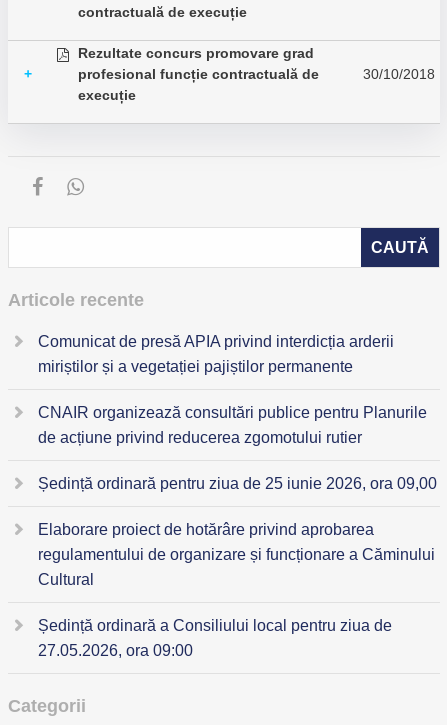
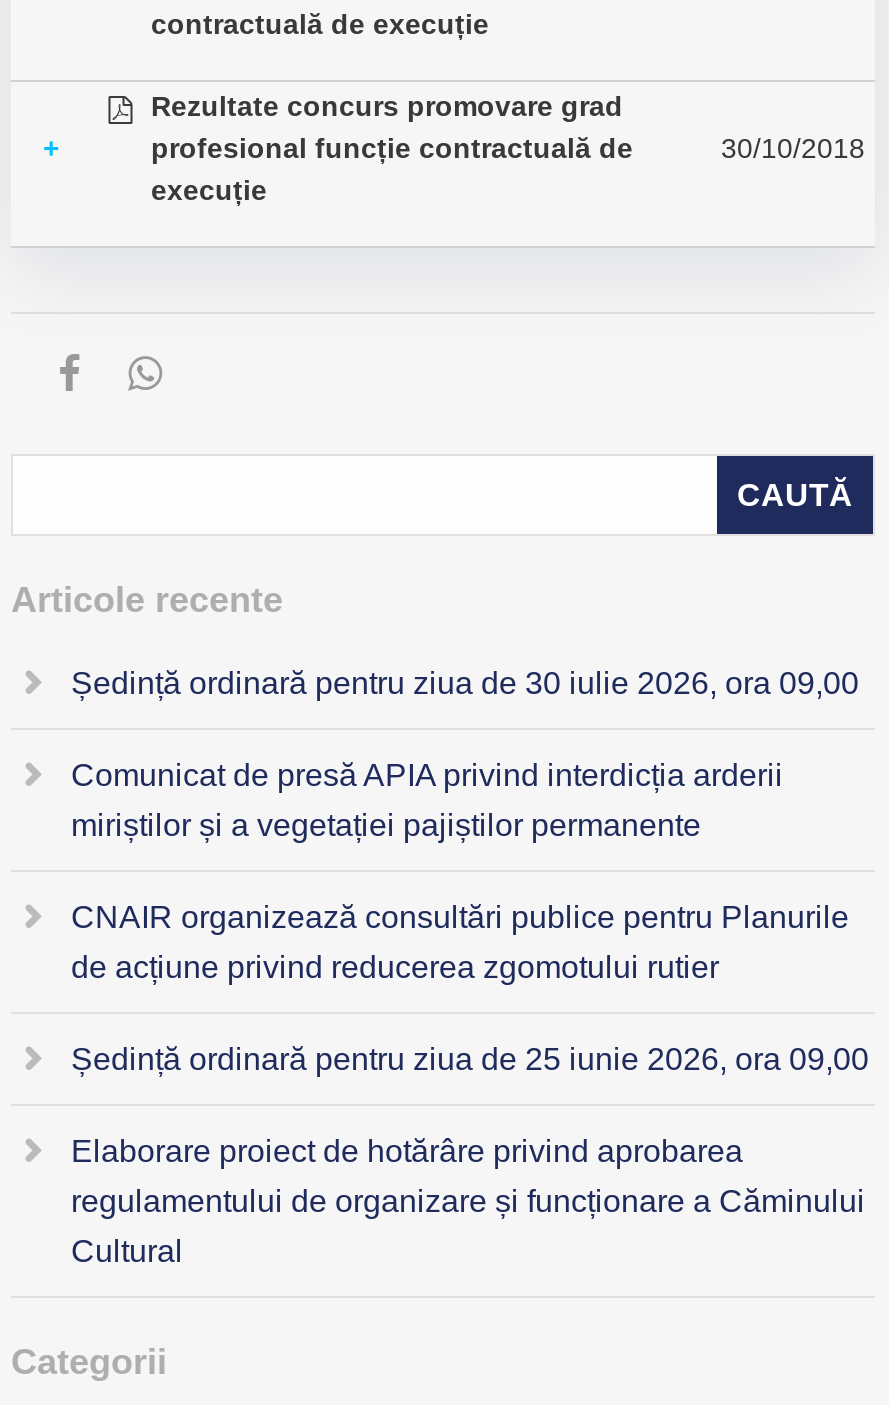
none -> [71,666,859,700] Ședință ordinară pentru ziua de 30 iulie 2026, ora 09,00
moved [38,333,437,588] -> [71,758,869,1268]: Comunicat de presă APIA privind interdicția arderii | miriștilor și a vegetației pajiștilor permanente | CNAIR organizează consultări publice pentru Planurile | de acțiune privind reducerea zgomotului rutier | Ședință ordinară pentru ziua de 25 iunie 2026, ora 09,00 | Elaborare proiect de hotărâre privind aprobarea | regulamentului de organizare și funcționare a Căminului | Cultural
[38,617,392,659] Ședință ordinară a Consiliului local pentru ziua de | 27.05.2026, ora 09:00 -> none

